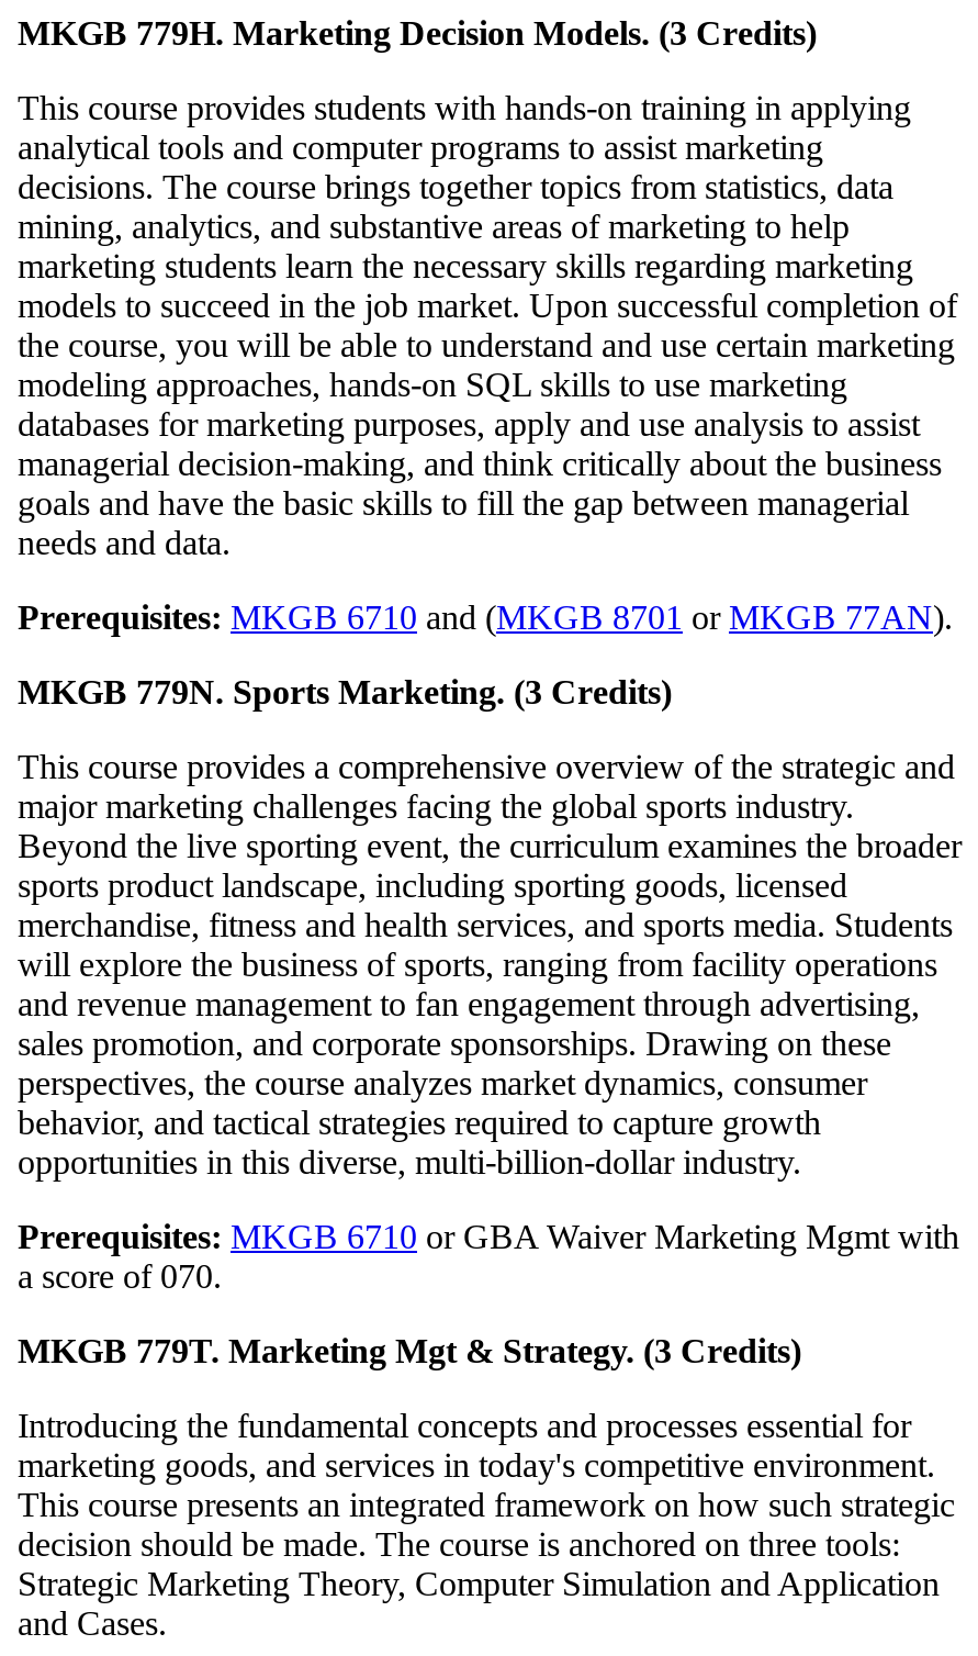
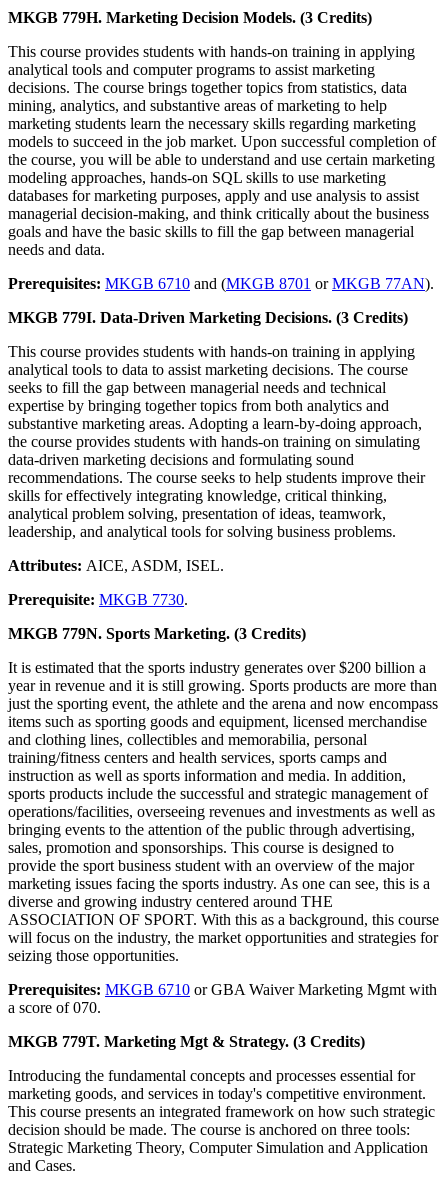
none -> [8,309,425,608] MKGB 779I. Data-Driven Marketing Decisions. (3 Credits) | This course provides students with hands-on training in applying | analytical tools to data to assist marketing decisions. The course | seeks to fill the gap between managerial needs and technical | expertise by bringing together topics from both analytics and | substantive marketing areas. Adopting a learn-by-doing approach, | the course provides students with hands-on training on simulating | data-driven marketing decisions and formulating sound | recommendations. The course seeks to help students improve their | skills for effectively integrating knowledge, critical thinking, | analytical problem solving, presentation of ideas, teamwork, | leadership, and analytical tools for solving business problems. | Attributes: AICE, ASDM, ISEL. | Prerequisite: MKGB 7730.
[18,748,962,1180] This course provides a comprehensive overview of the strategic and | major marketing challenges facing the global sports industry. | Beyond the live sporting event, the curriculum examines the broader | sports product landscape, including sporting goods, licensed | merchandise, fitness and health services, and sports media. Students | will explore the business of sports, ranging from facility operations | and revenue management to fan engagement through advertising, | sales promotion, and corporate sponsorships. Drawing on these | perspectives, the course analyzes market dynamics, consumer | behavior, and tactical strategies required to capture growth | opportunities in this diverse, multi-billion-dollar industry. -> [8,659,439,964] It is estimated that the sports industry generates over $200 billion a | year in revenue and it is still growing. Sports products are more than | just the sporting event, the athlete and the arena and now encompass | items such as sporting goods and equipment, licensed merchandise | and clothing lines, collectibles and memorabilia, personal | training/fitness centers and health services, sports camps and | instruction as well as sports information and media. In addition, | sports products include the successful and strategic management of | operations/facilities, overseeing revenues and investments as well as | bringing events to the attention of the public through advertising, | sales, promotion and sponsorships. This course is designed to | provide the sport business student with an overview of the major | marketing issues facing the sports industry. As one can see, this is a | diverse and growing industry centered around THE | ASSOCIATION OF SPORT. With this as a background, this course | will focus on the industry, the market opportunities and strategies for | seizing those opportunities.

